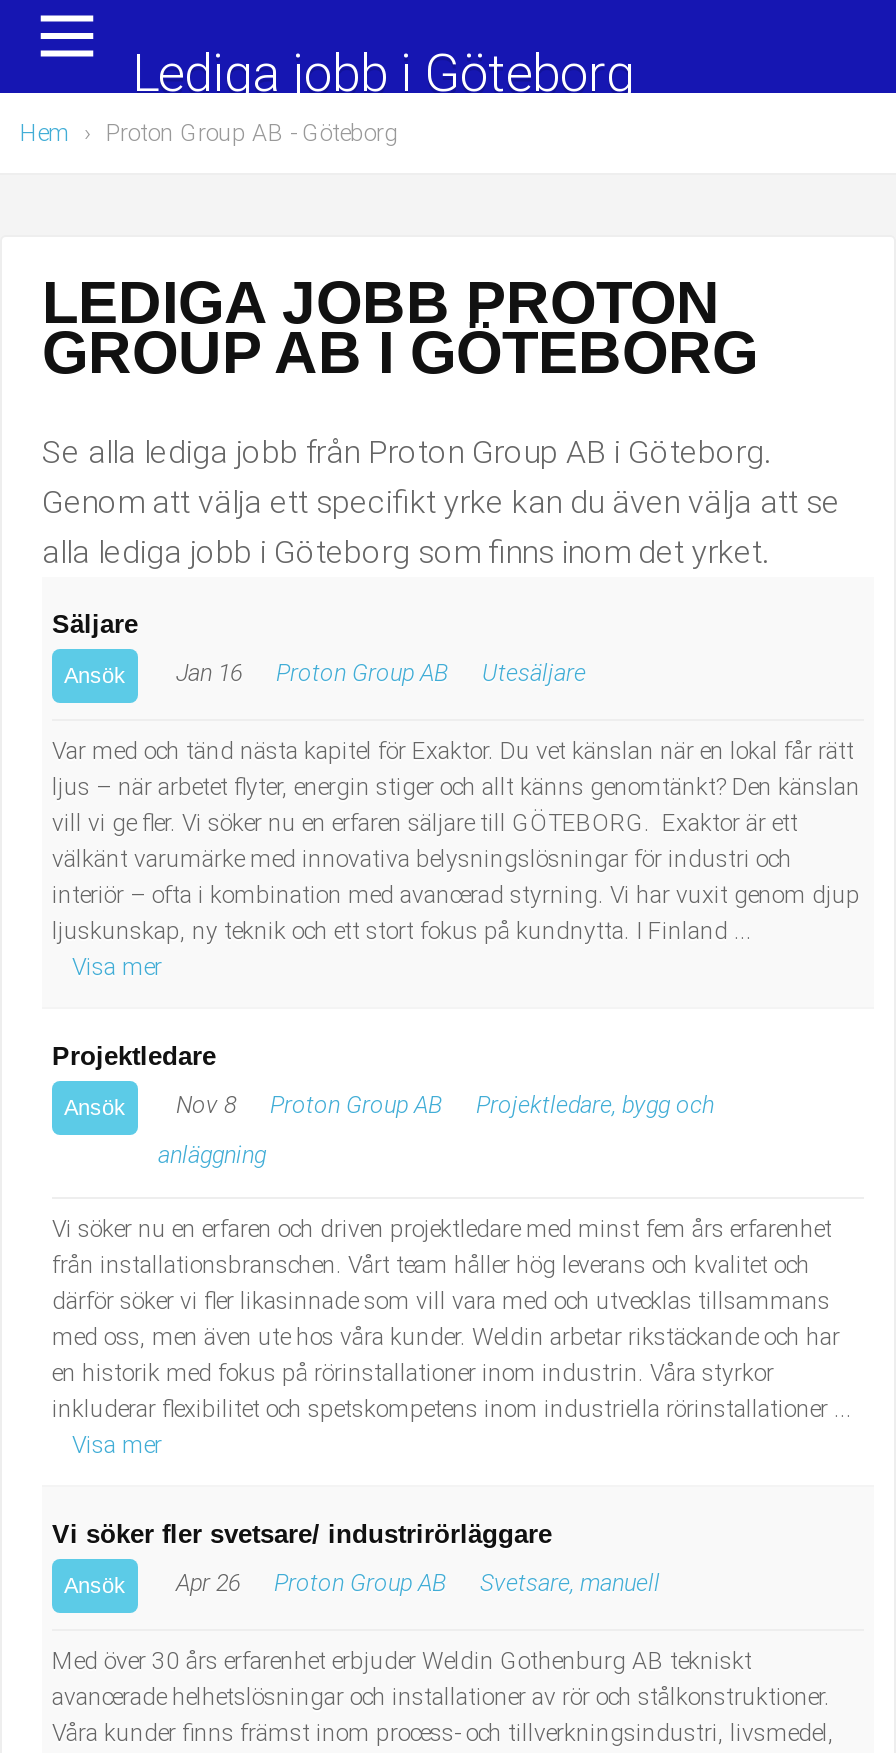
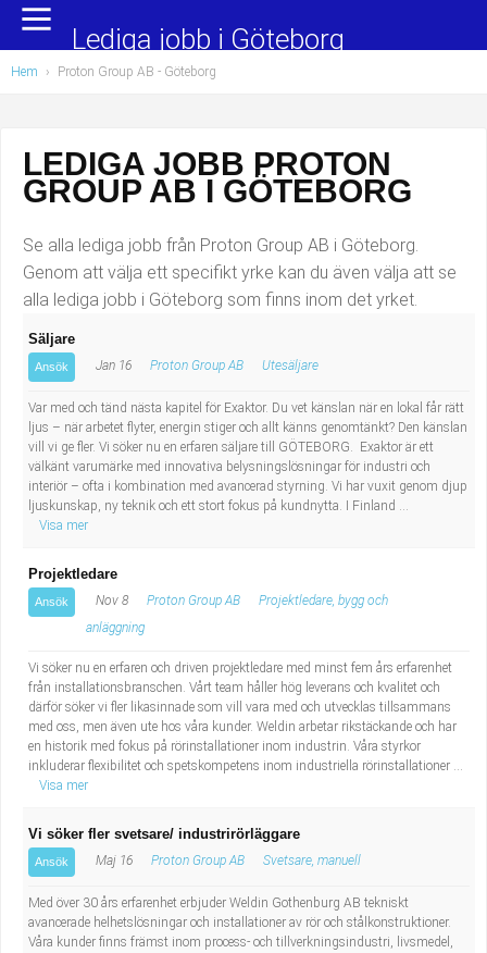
[64,1569,660,1597] Ansök Apr 26 Proton Group AB Svetsare, manuell -> [35,853,361,868] Ansök Maj 16 Proton Group AB Svetsare, manuell

